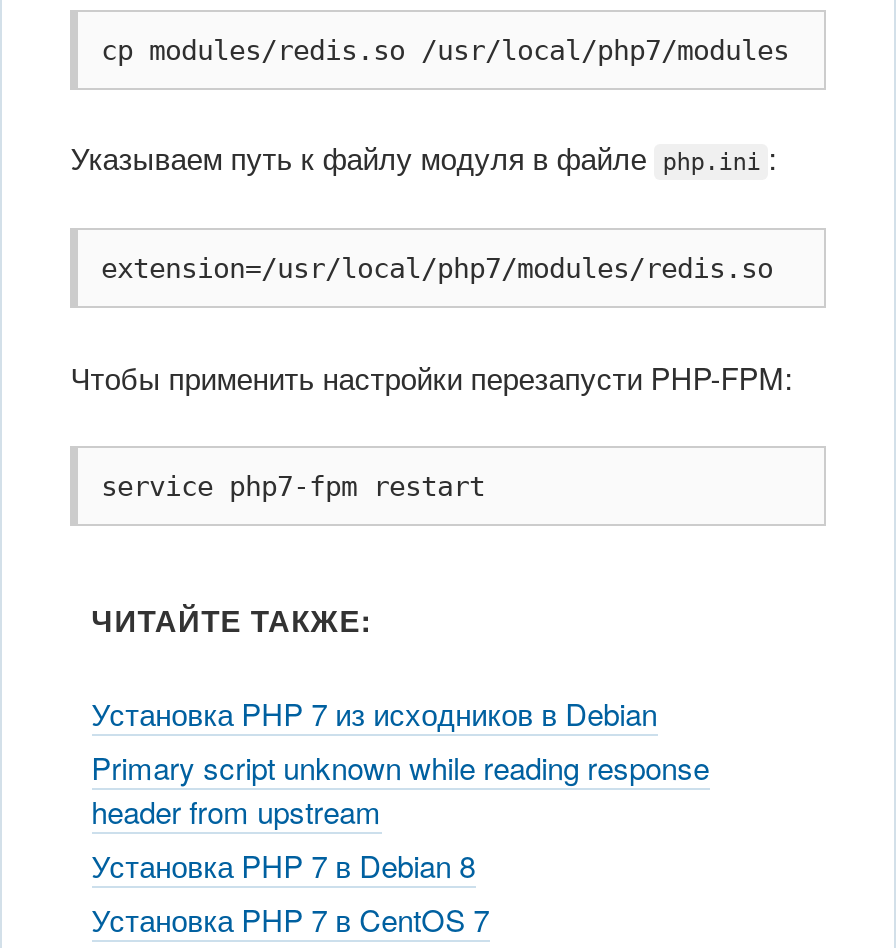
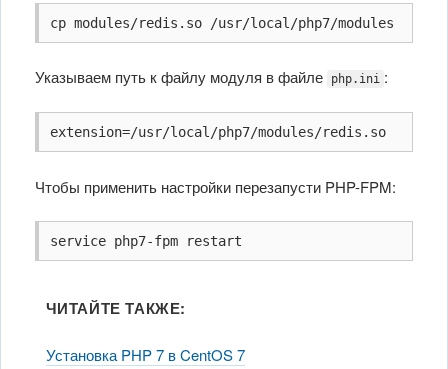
[91,692,709,886] Установка PHP 7 из исходников в Debian | Primary script unknown while reading response | header from upstream | Установка PHP 7 в Debian 8 -> none

